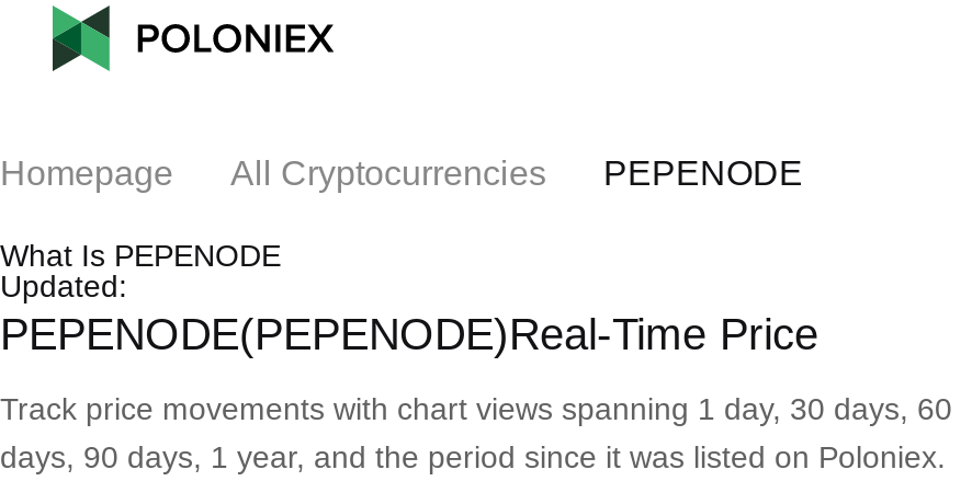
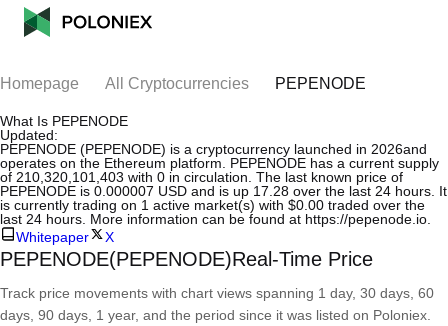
none -> [0,141,447,245] PEPENODE (PEPENODE) is a cryptocurrency launched in 2026and | operates on the Ethereum platform. PEPENODE has a current supply | of 210,320,101,403 with 0 in circulation. The last known price of | PEPENODE is 0.000007 USD and is up 17.28 over the last 24 hours. It | is currently trading on 1 active market(s) with $0.00 traded over the | last 24 hours. More information can be found at https://pepenode.io. | Whitepaper | X

